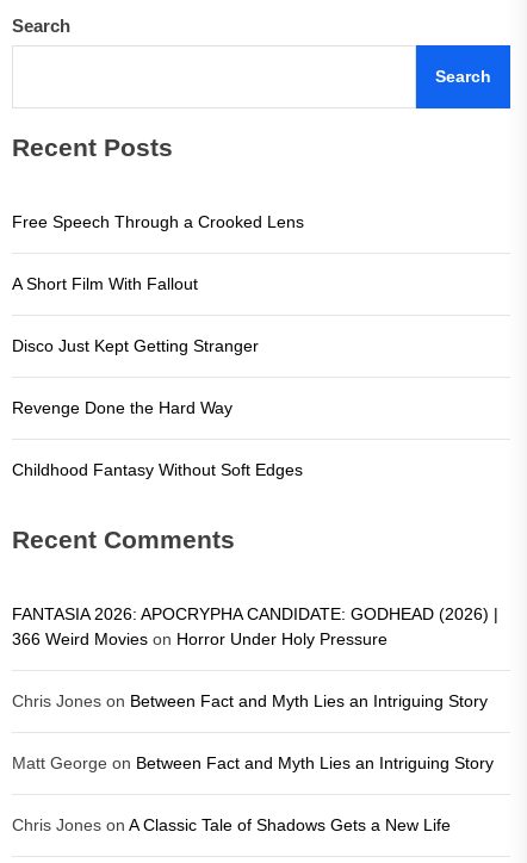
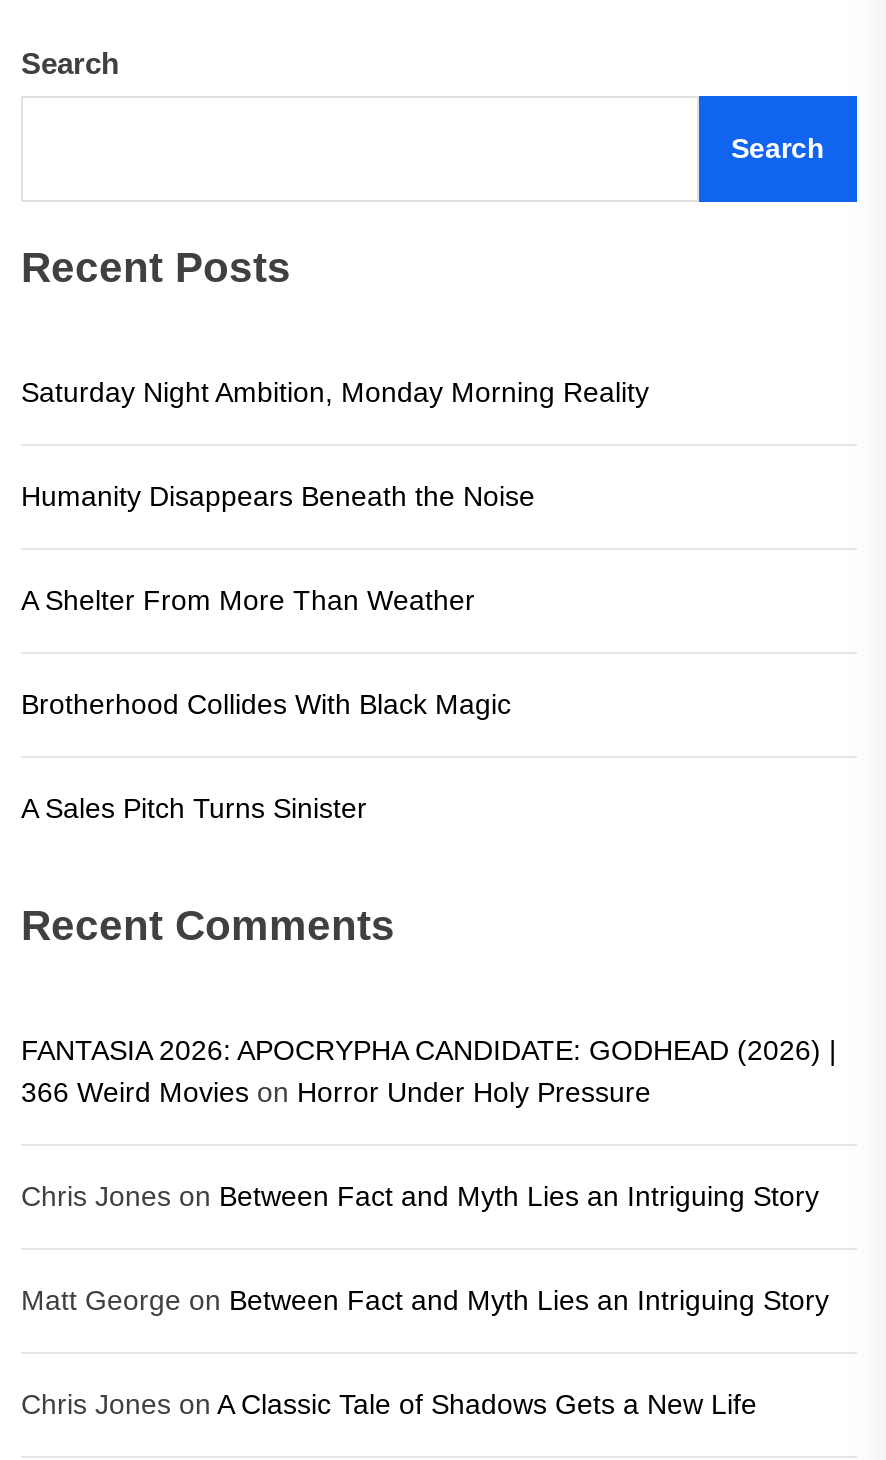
[12,212,304,231] Free Speech Through a Crooked Lens -> [21,376,649,408] Saturday Night Ambition, Monday Morning Reality
[12,274,198,293] A Short Film With Fallout -> [21,480,535,512] Humanity Disappears Beneath the Noise
[12,336,259,355] Disco Just Kept Getting Stranger -> [21,584,475,616] A Shelter From More Than Weather
[12,398,232,417] Revenge Done the Hard Way -> [21,688,511,720] Brotherhood Collides With Black Magic
[12,460,303,479] Childhood Fantasy Without Soft Edges -> [21,792,367,824] A Sales Pitch Turns Sinister

